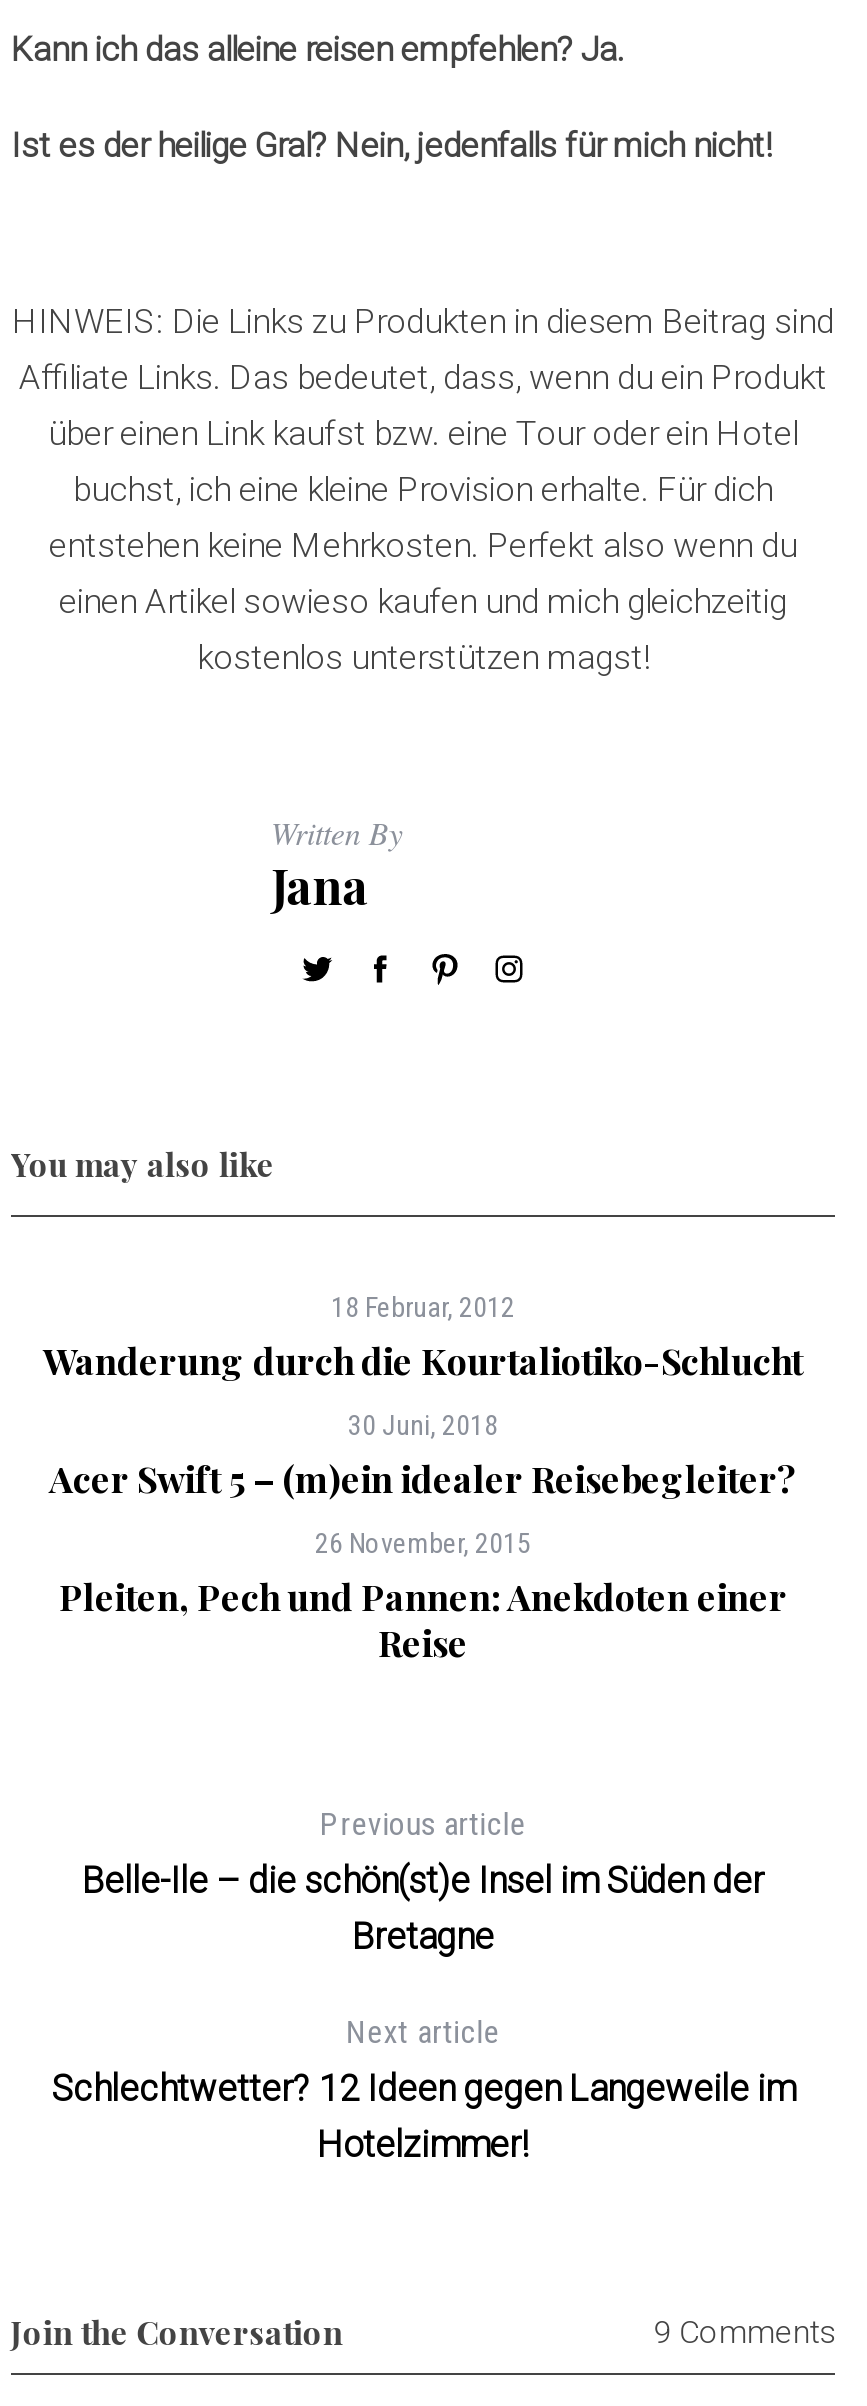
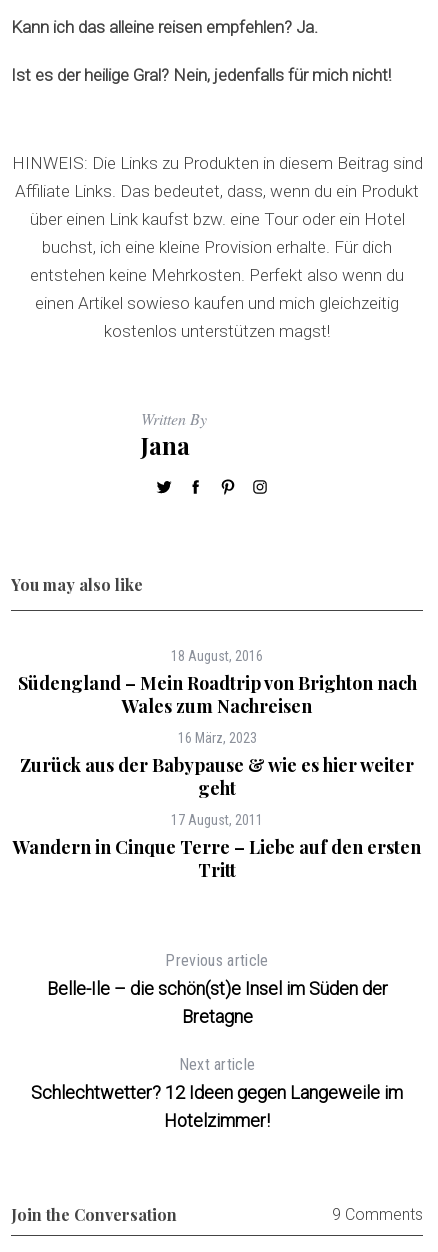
[43,1291,803,1385] 18 Februar, 2012 | Wanderung durch die Kourtaliotiko-Schlucht -> [17,648,416,718] 18 August, 2016 | Südengland – Mein Roadtrip von Brighton nach | Wales zum Nachreisen
[49,1409,797,1503] 30 Juni, 2018 | Acer Swift 5 – (m)ein idealer Reisebegleiter? -> [20,730,414,800] 16 März, 2023 | Zurück aus der Babypause & wie es hier weiter | geht
[59,1527,787,1667] 26 November, 2015 | Pleiten, Pech und Pannen: Anekdoten einer | Reise -> [13,812,421,882] 17 August, 2011 | Wandern in Cinque Terre – Liebe auf den ersten | Tritt

